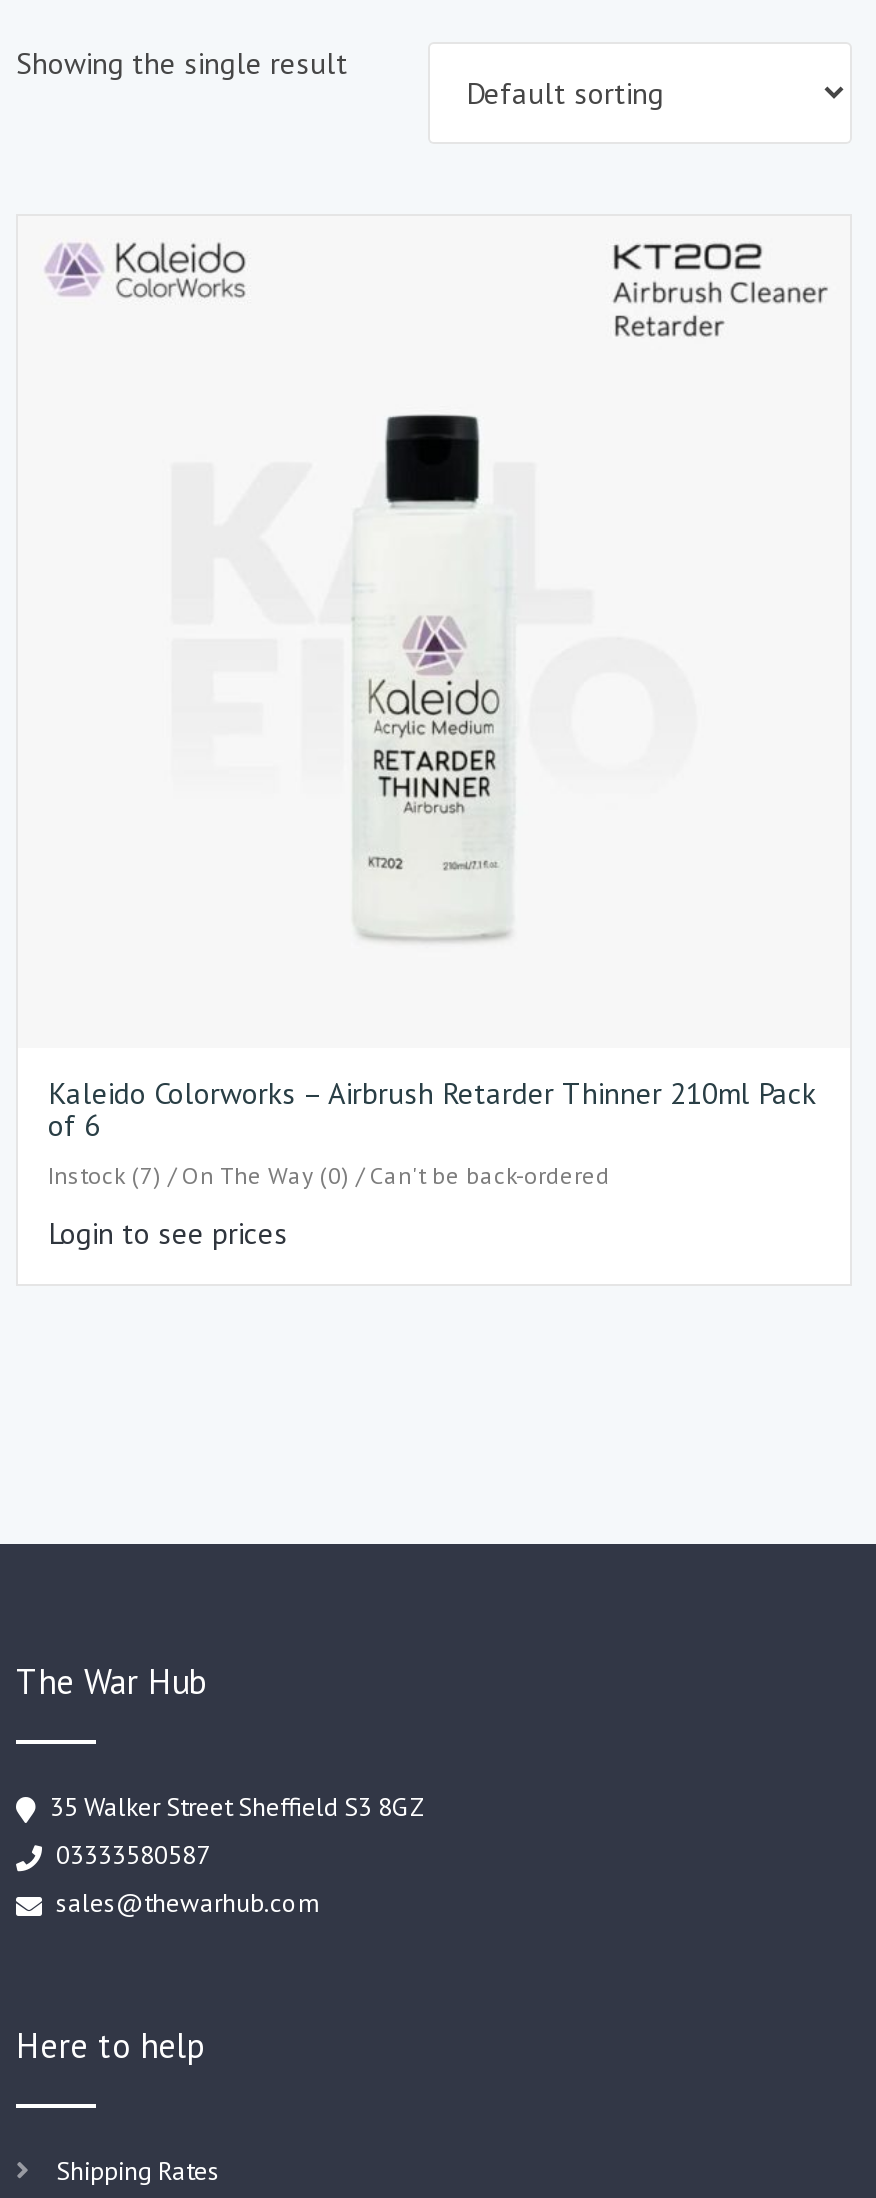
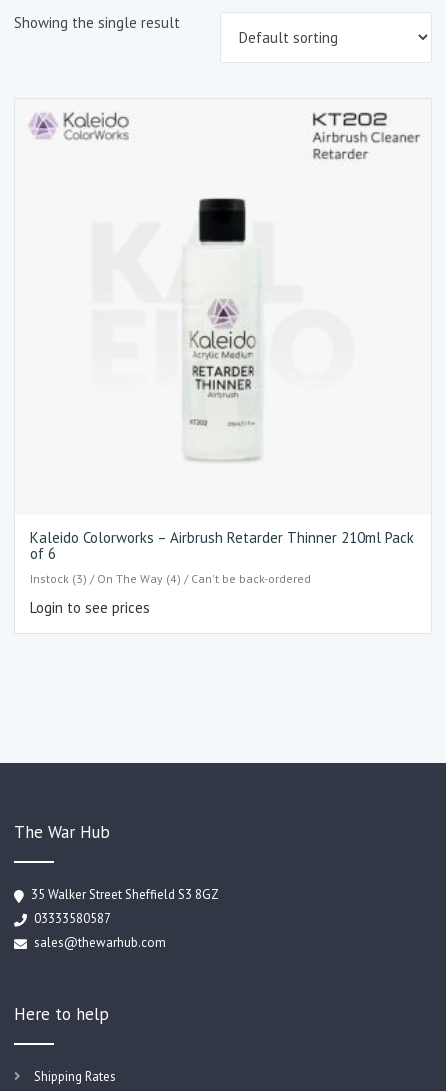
[48,1159,610,1189] Instock (7) / On The Way (0) / Can't be back-ordered -> [30,570,311,585] Instock (3) / On The Way (4) / Can't be back-ordered

